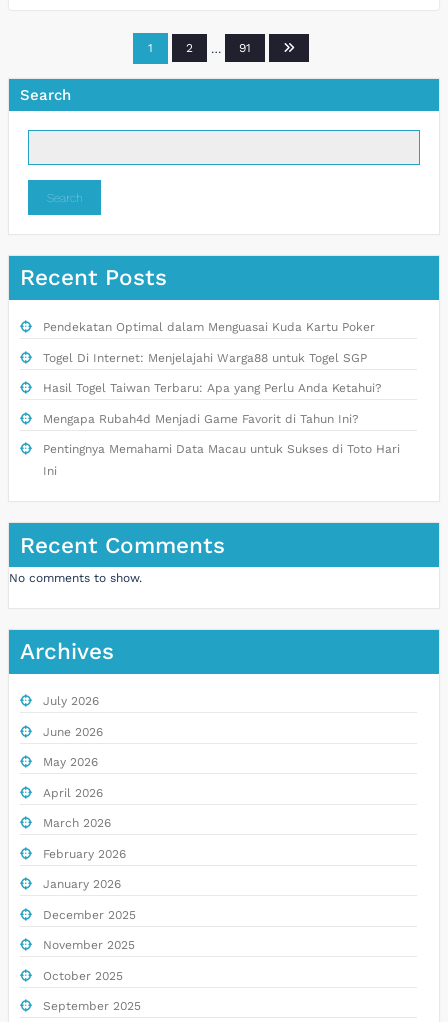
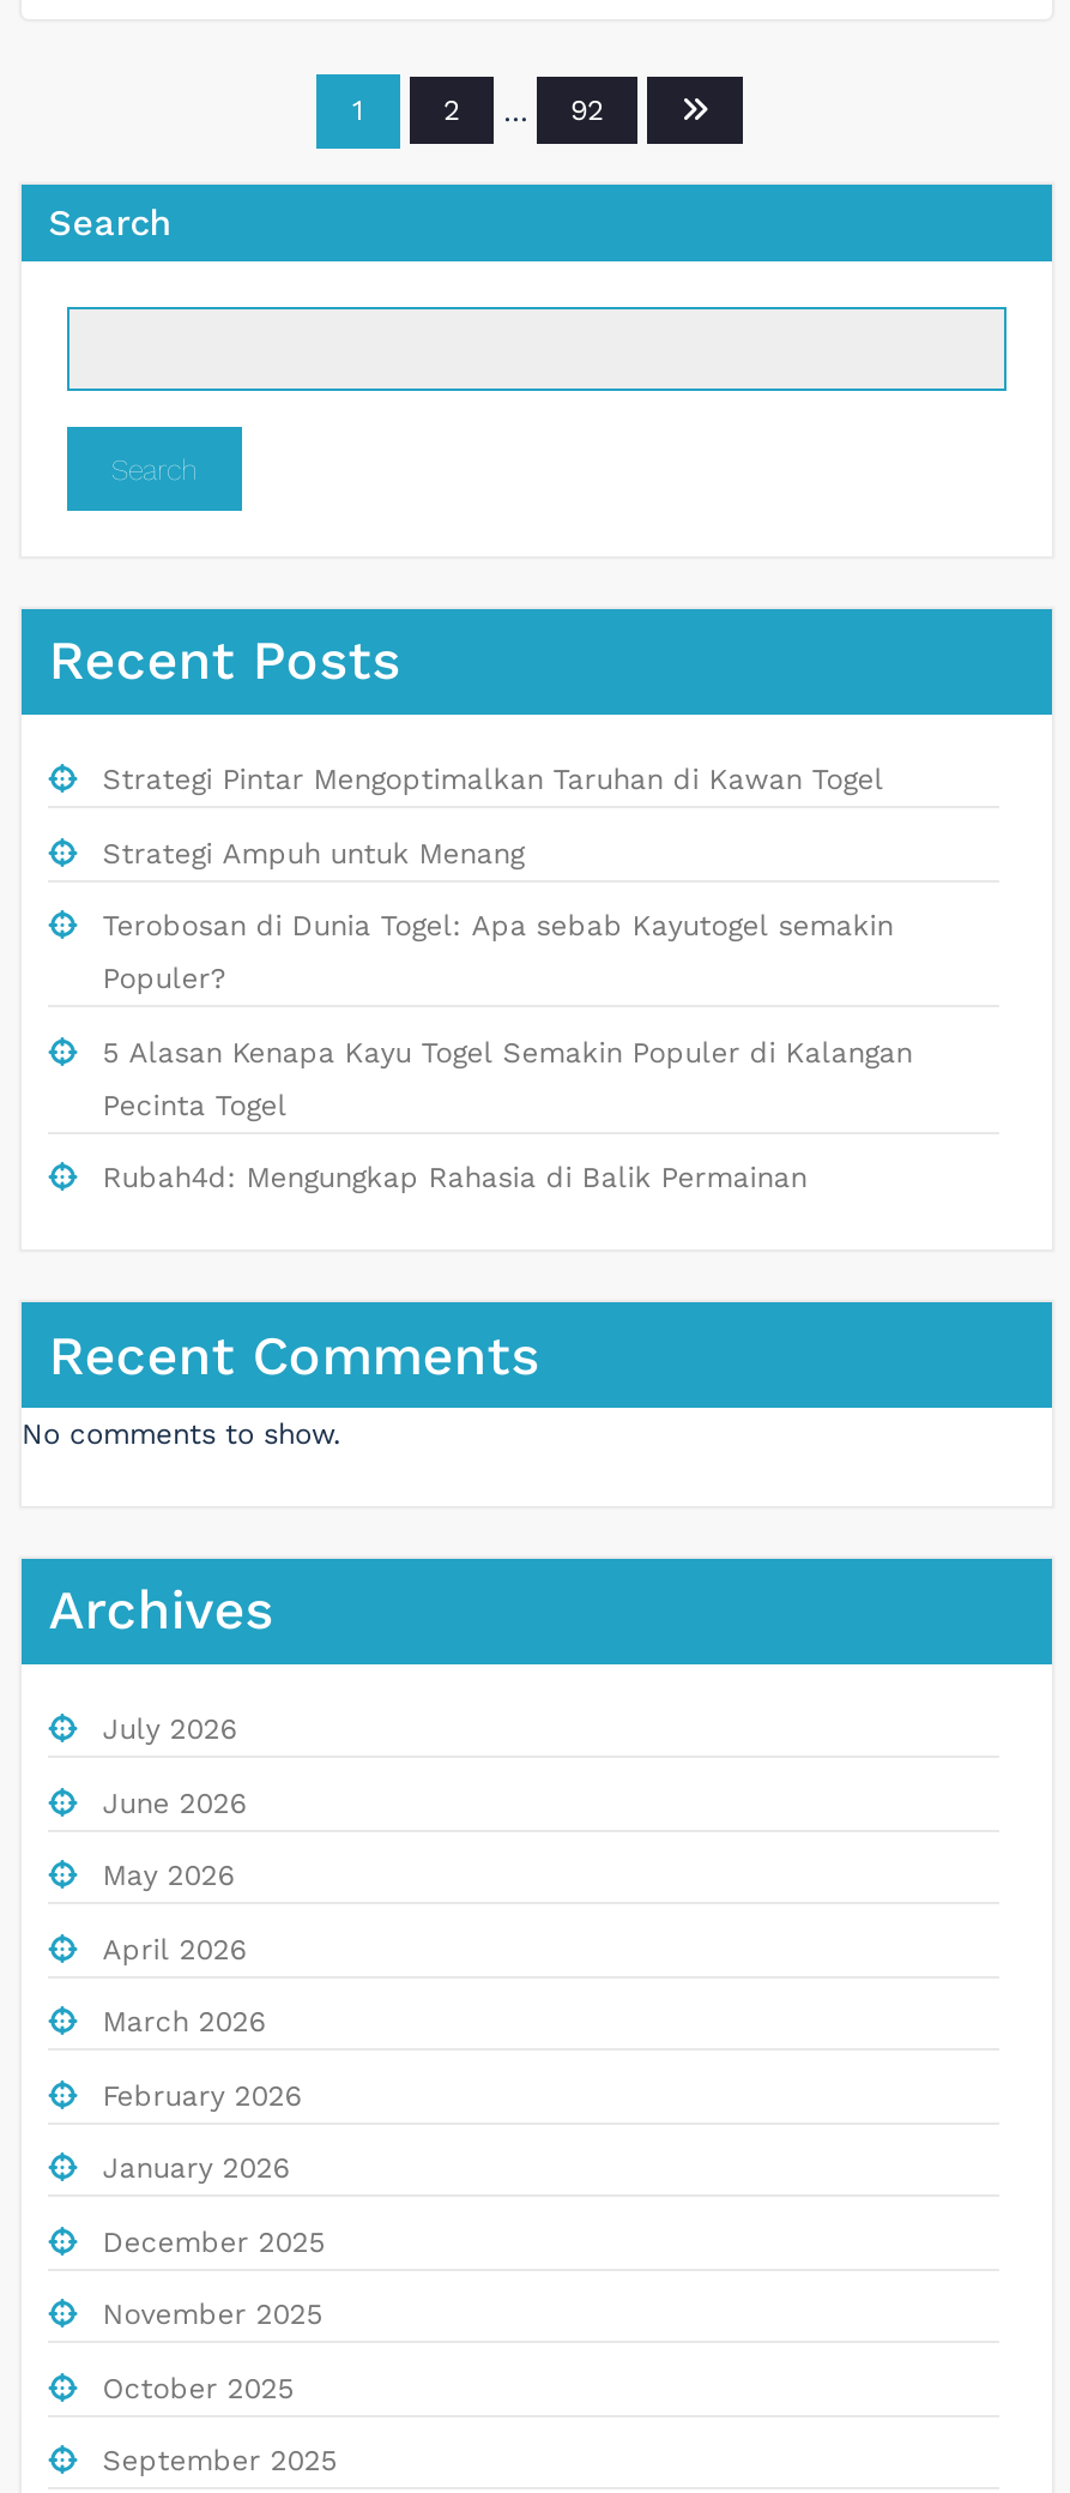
[239,41,251,55] 91 -> [570,94,604,127] 92
[43,320,400,478] Pendekatan Optimal dalam Menguasai Kuda Kartu Poker | Togel Di Internet: Menjelajahi Warga88 untuk Togel SGP | Hasil Togel Taiwan Terbaru: Apa yang Perlu Anda Ketahui? | Mengapa Rubah4d Menjadi Game Favorit di Tahun Ini? | Pentingnya Memahami Data Macau untuk Sukses di Toto Hari | Ini -> [103,763,913,1195] Strategi Pintar Mengoptimalkan Taruhan di Kawan Togel | Strategi Ampuh untuk Menang | Terobosan di Dunia Togel: Apa sebab Kayutogel semakin | Populer? | 5 Alasan Kenapa Kayu Togel Semakin Populer di Kalangan | Pecinta Togel | Rubah4d: Mengungkap Rahasia di Balik Permainan

